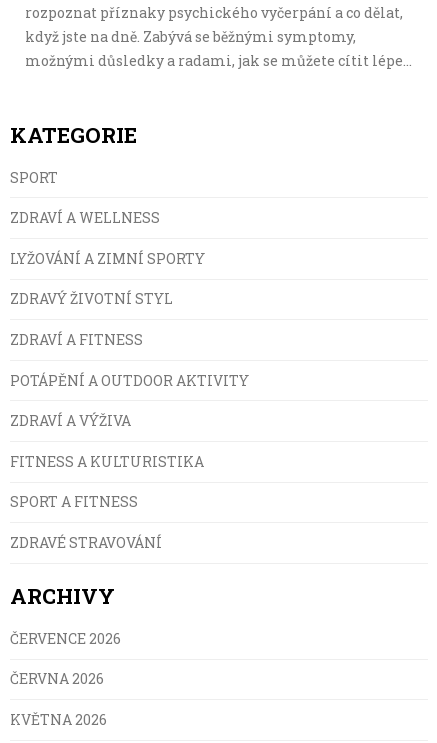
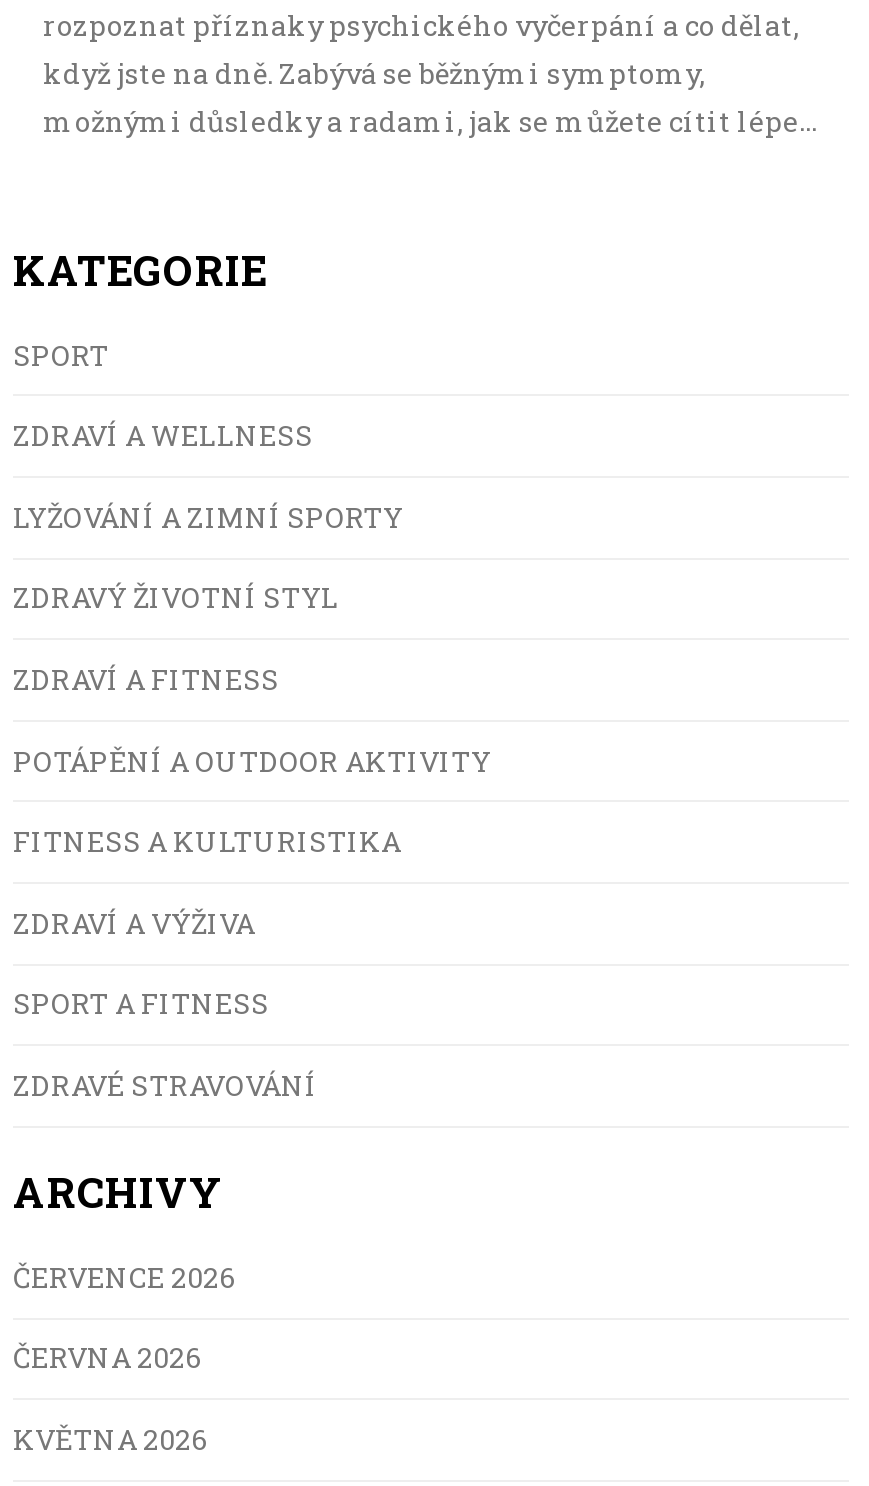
moved [10,411,131,430] -> [13,904,255,942]: ZDRAVÍ A VÝŽIVA
moved [10,452,204,471] -> [13,822,401,860]: FITNESS A KULTURISTIKA

